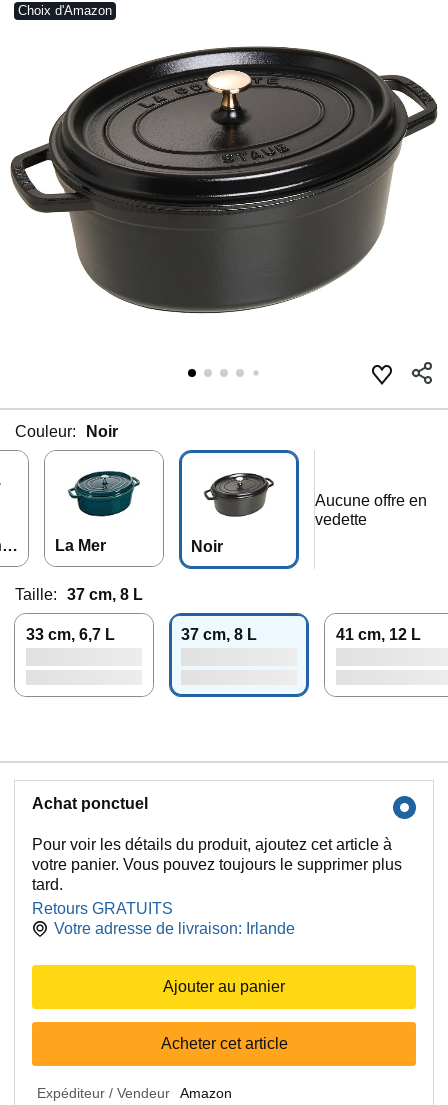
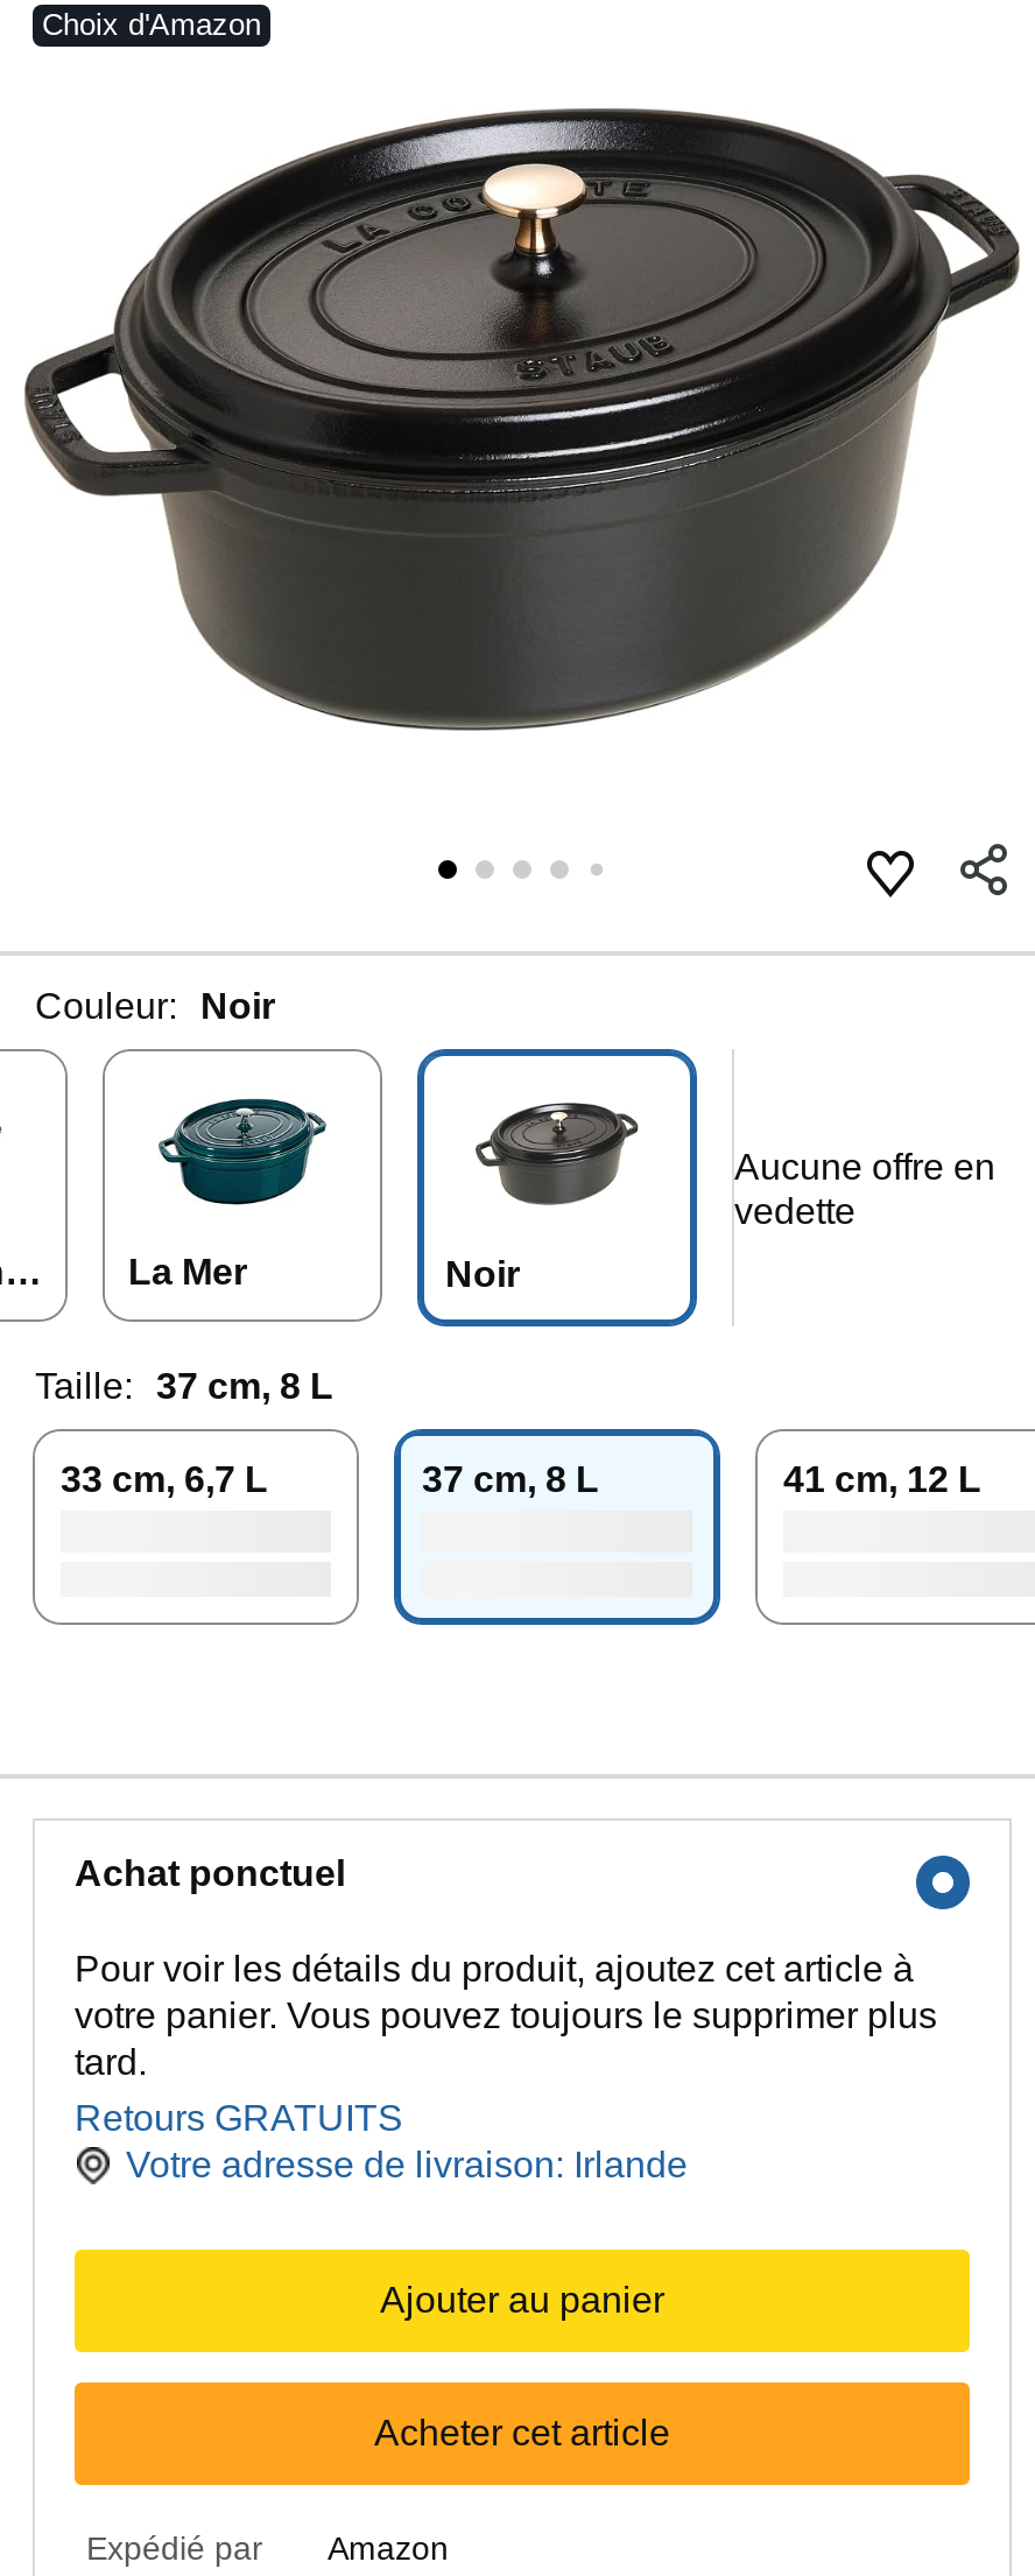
[37,1085,170,1101] Expéditeur / Vendeur -> [86,2530,263,2567] Expédié par

